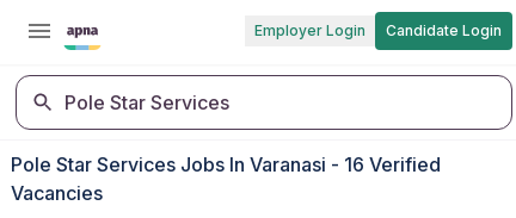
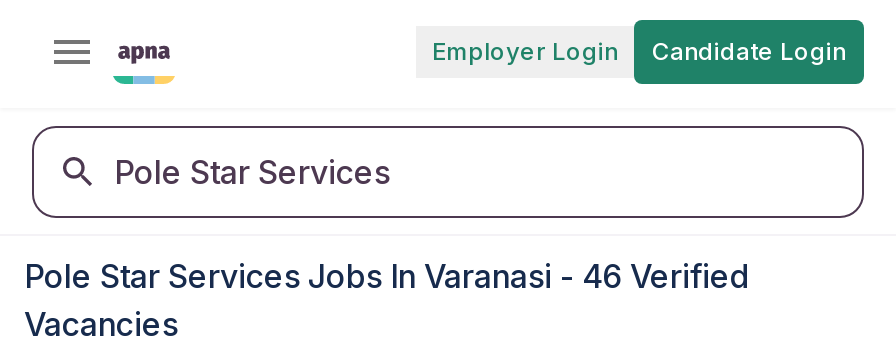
[11,152,441,176] Pole Star Services Jobs In Varanasi - 16 Verified -> [24,256,750,296] Pole Star Services Jobs In Varanasi - 46 Verified

